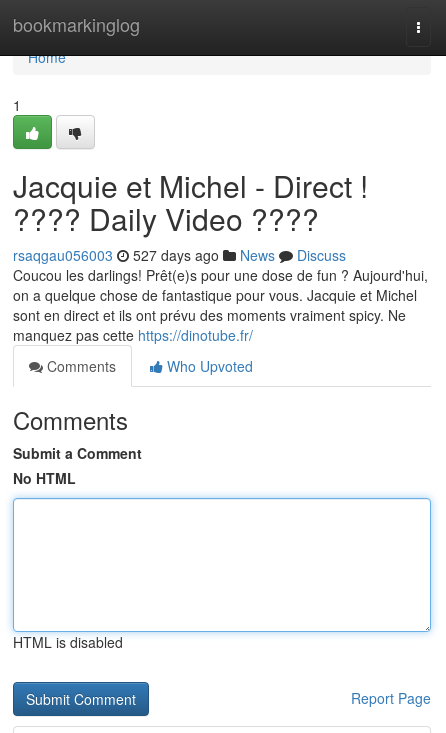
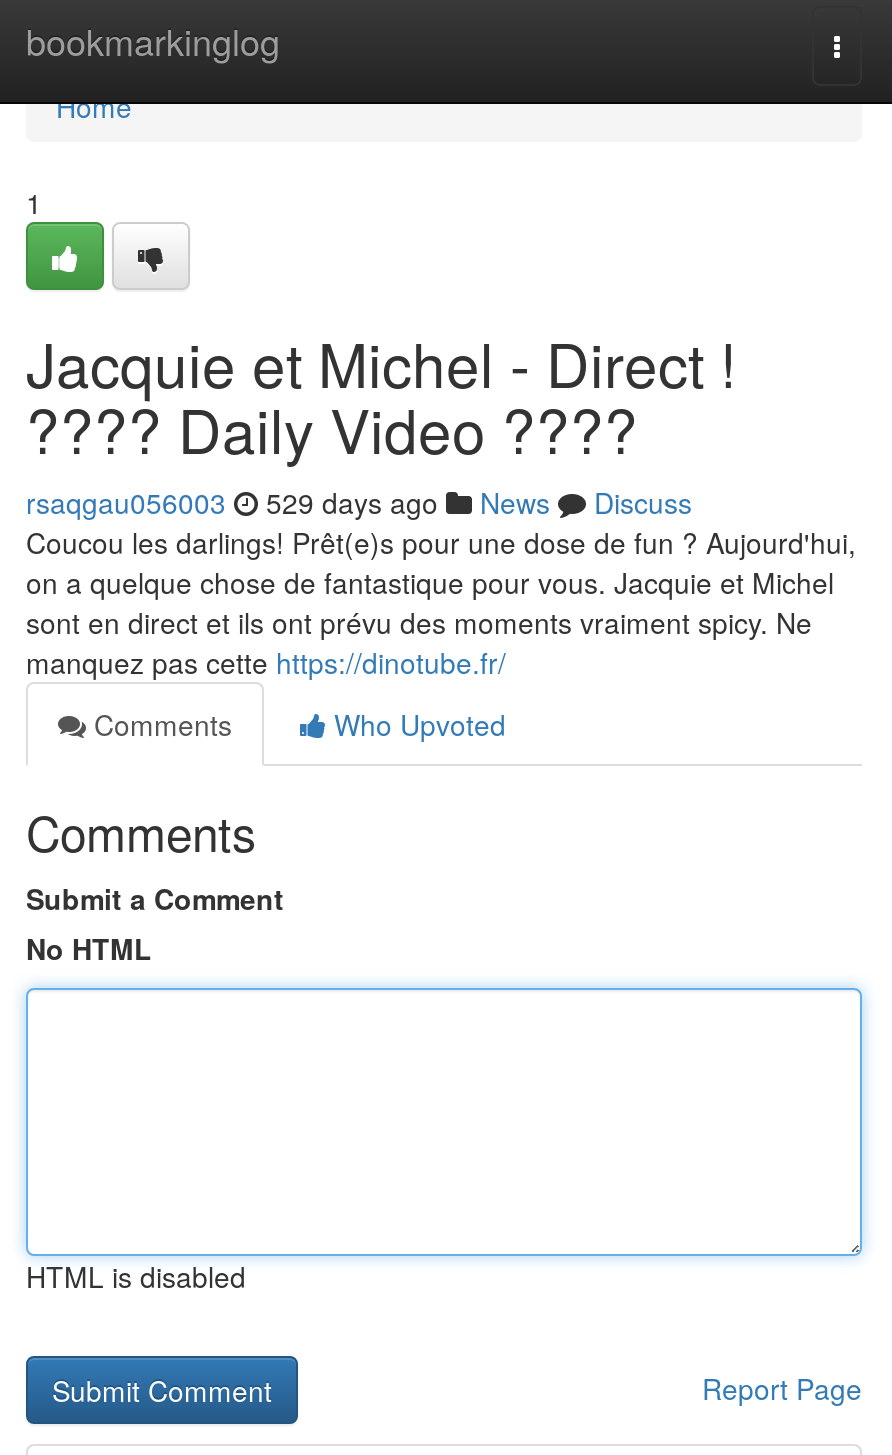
[13,245,346,265] rsaqgau056003 527 days ago News Discuss -> [26,482,692,522] rsaqgau056003 529 days ago News Discuss

